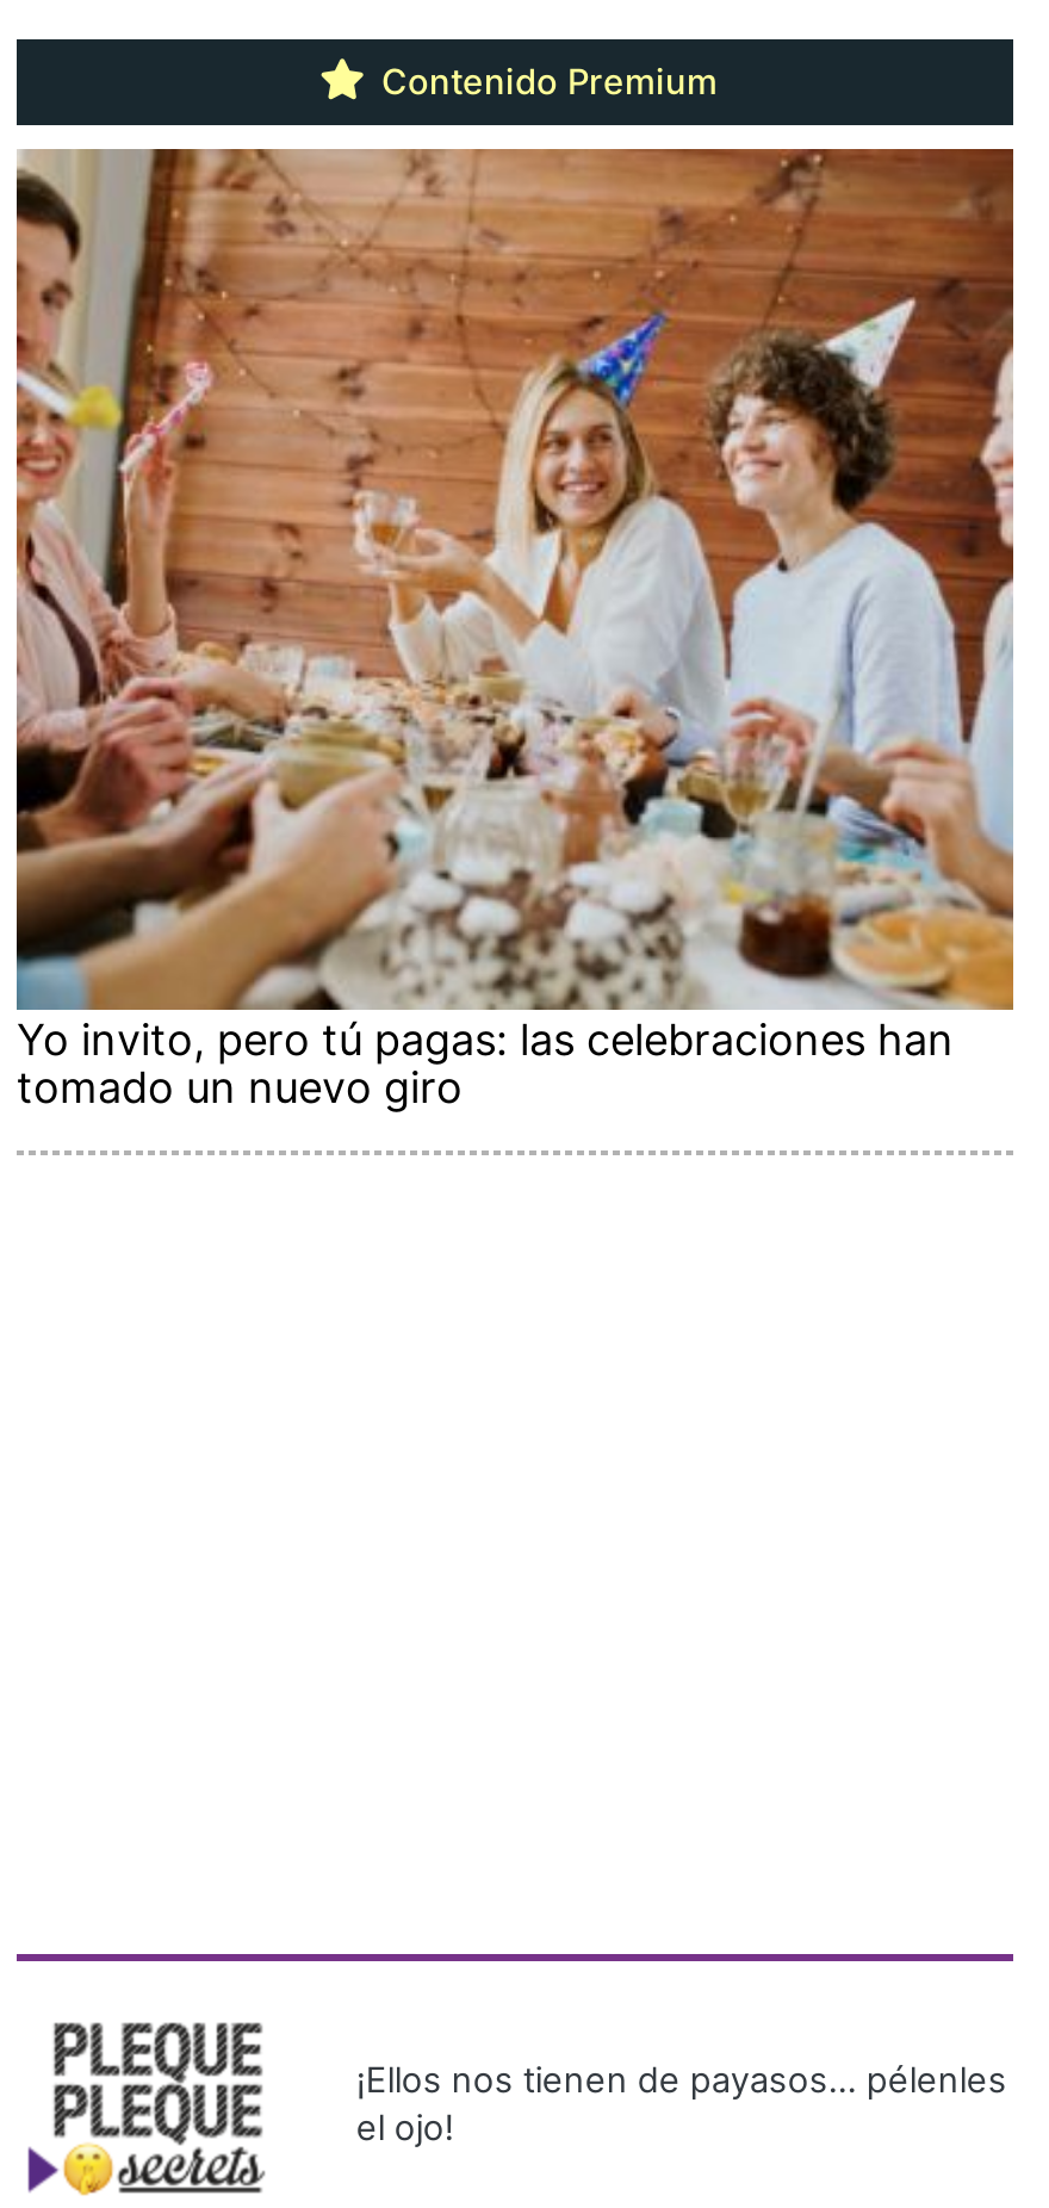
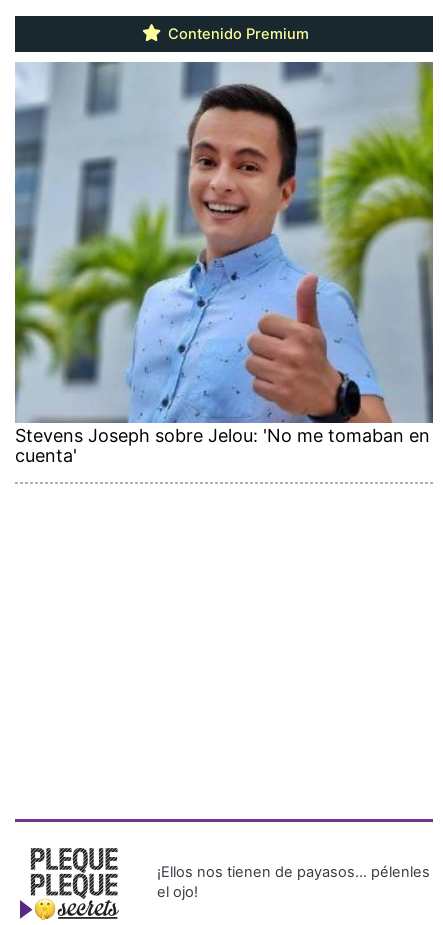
[14,147,1016,1113] [image] | Yo invito, pero tú pagas: las celebraciones han | tomado un nuevo giro -> [14,61,434,466] [image] | Stevens Joseph sobre Jelou: 'No me tomaban en | cuenta'

